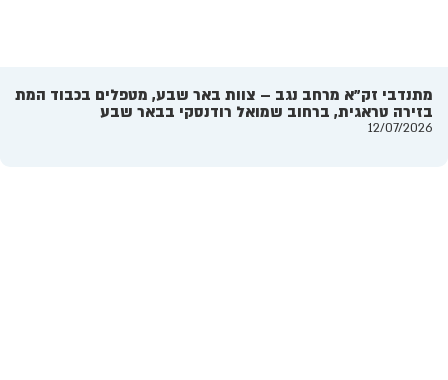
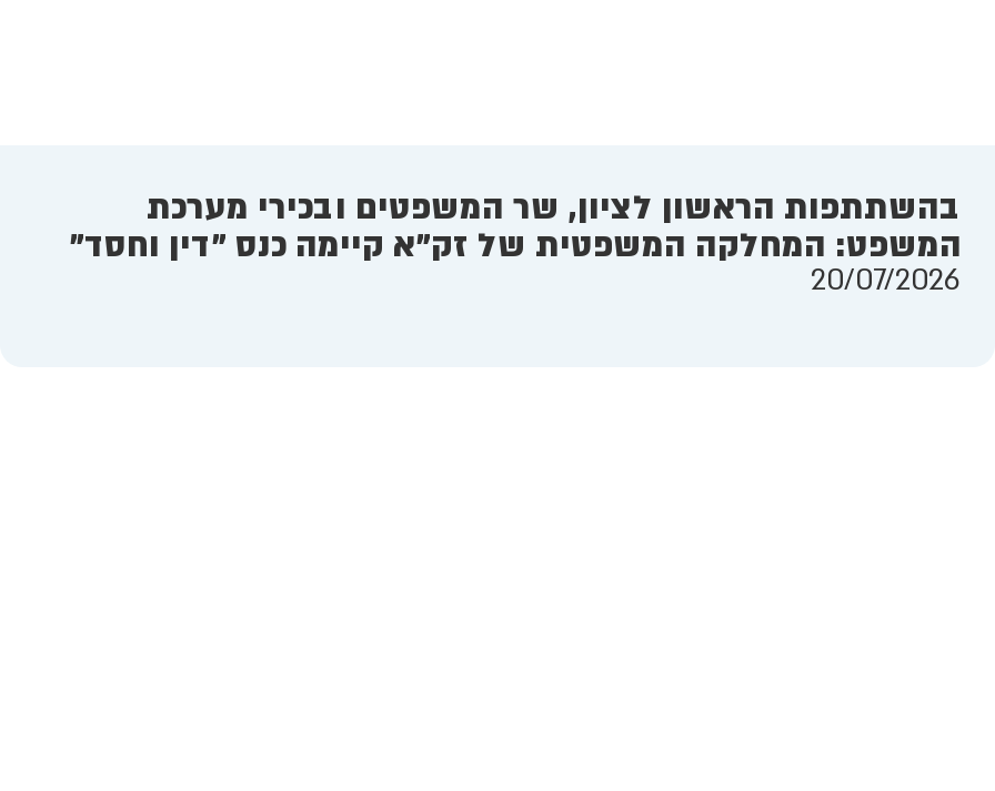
[15,85,433,137] מתנדבי זק"א מרחב נגב – צוות באר שבע, מטפלים בכבוד המת | בזירה טראגית, ברחוב שמואל רודנסקי בבאר שבע | 12/07/2026 -> [69,186,962,301] בהשתתפות הראשון לציון, שר המשפטים ובכירי מערכת | המשפט: המחלקה המשפטית של זק"א קיימה כנס "דין וחסד" | 20/07/2026

